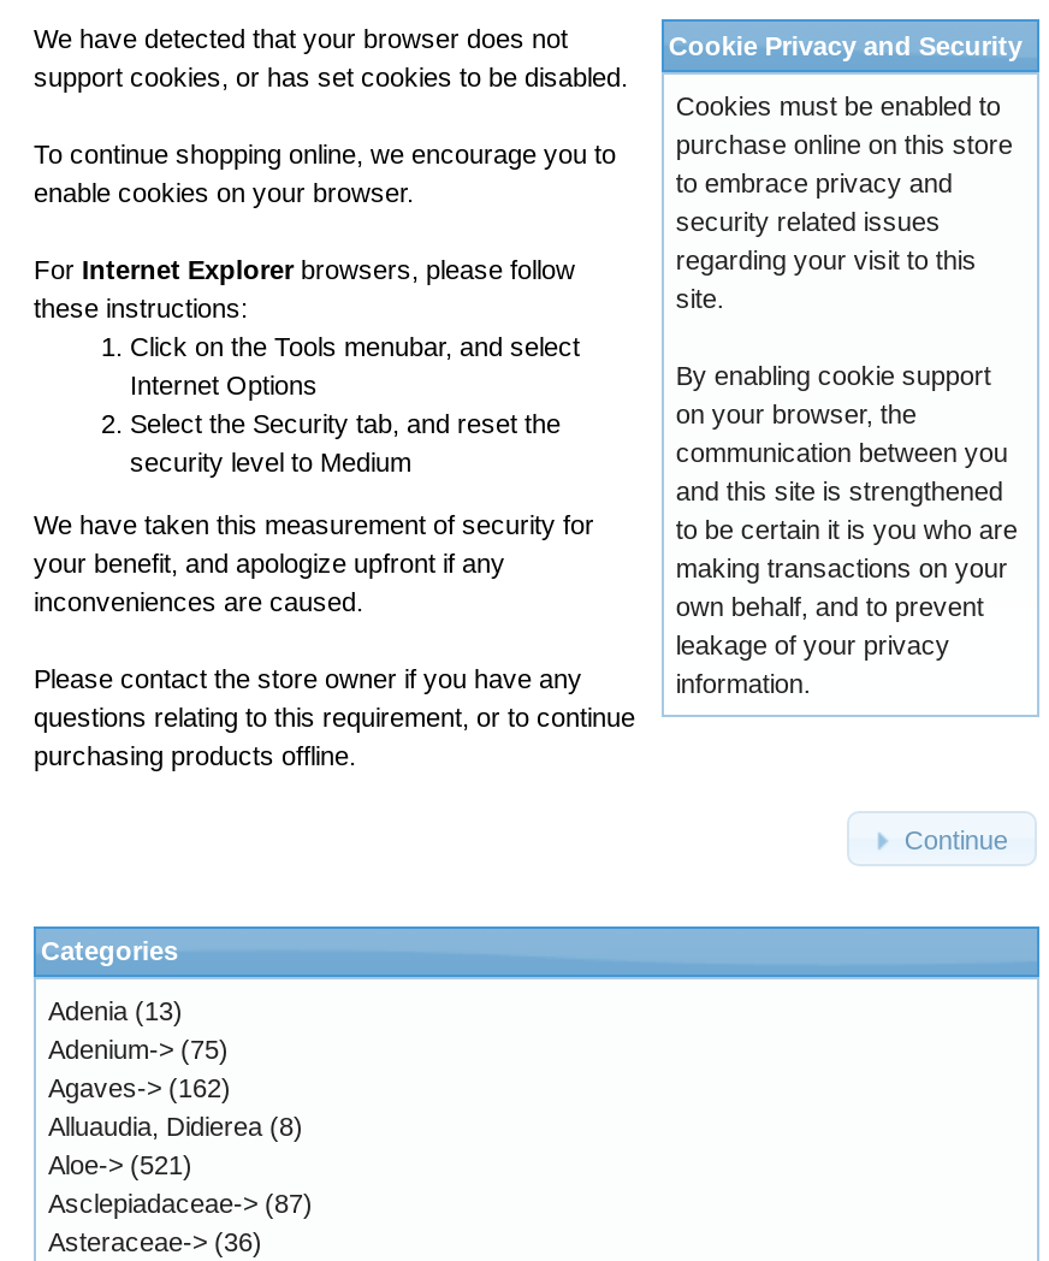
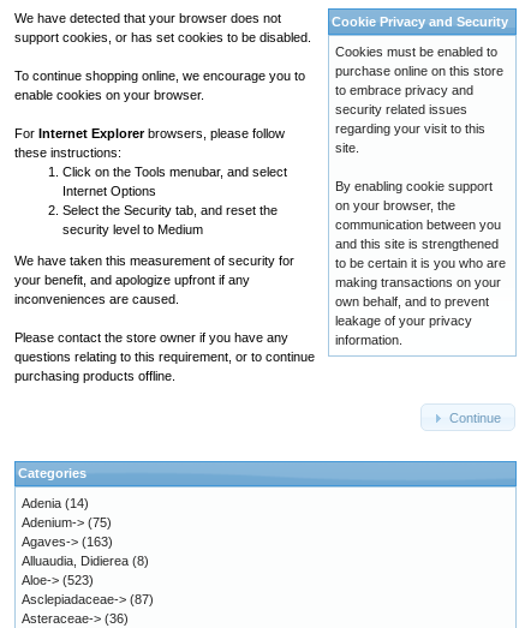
[48,996,183,1025] Adenia (13) -> [22,496,89,510] Adenia (14)
[48,1073,231,1102] Agaves-> (162) -> [22,534,113,549] Agaves-> (163)
[48,1150,192,1179] Aloe-> (521) -> [22,573,94,587] Aloe-> (523)

